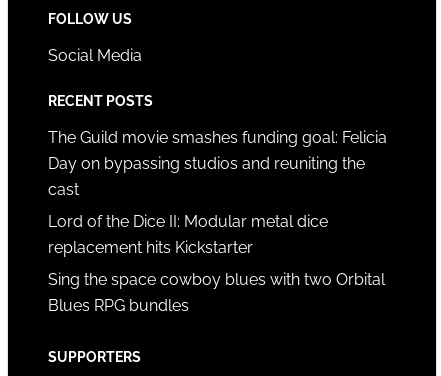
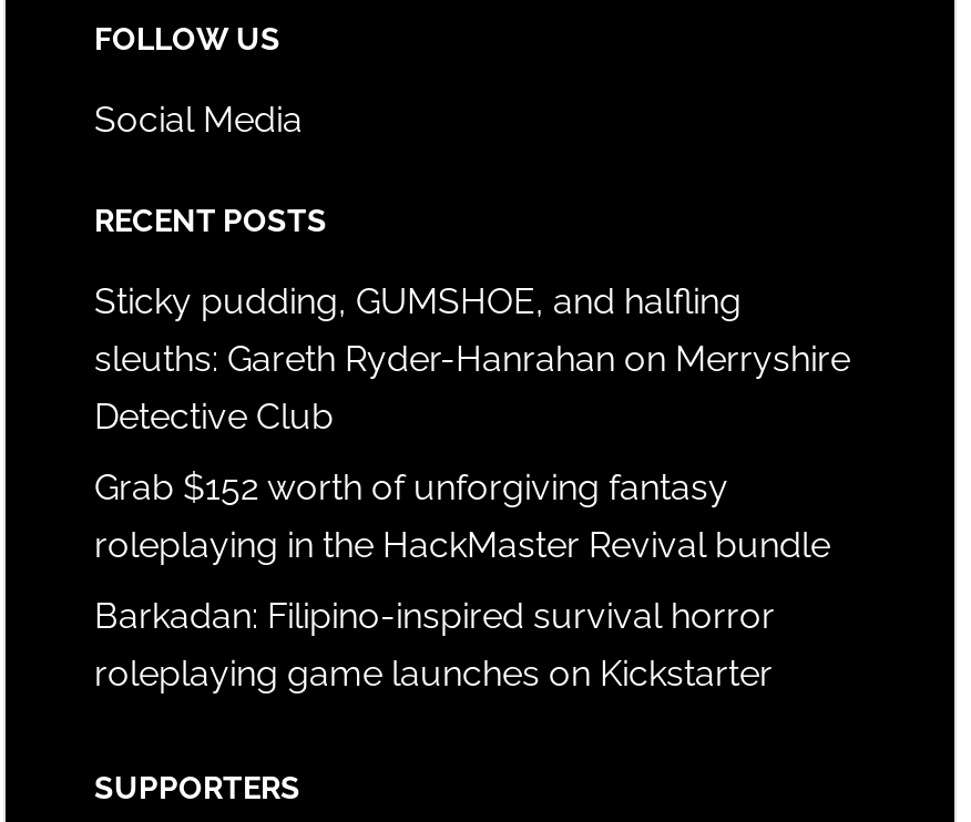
[48,128,387,199] The Guild movie smashes funding goal: Felicia | Day on bypassing studios and reuniting the | cast -> [94,280,850,437] Sticky pudding, GUMSHOE, and halfling | sleuths: Gareth Ryder-Hanrahan on Merryshire | Detective Club
[48,212,328,257] Lord of the Dice II: Modular metal dice | replacement hits Kickstarter -> [94,466,830,566] Grab $152 worth of unforgiving fantasy | roleplaying in the HackMaster Revival bundle
[48,270,385,315] Sing the space cowboy blues with two Orbital | Blues RPG bundles -> [94,595,775,694] Barkadan: Filipino-inspired survival horror | roleplaying game launches on Kickstarter

